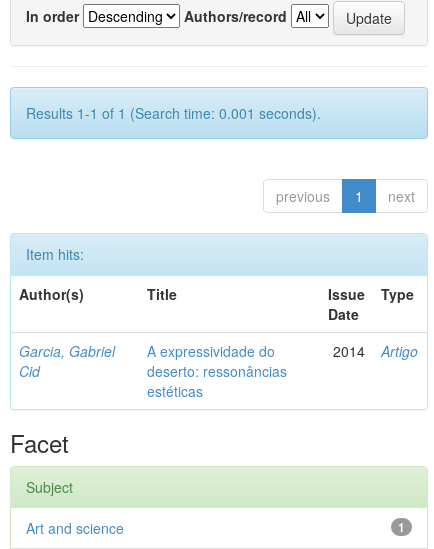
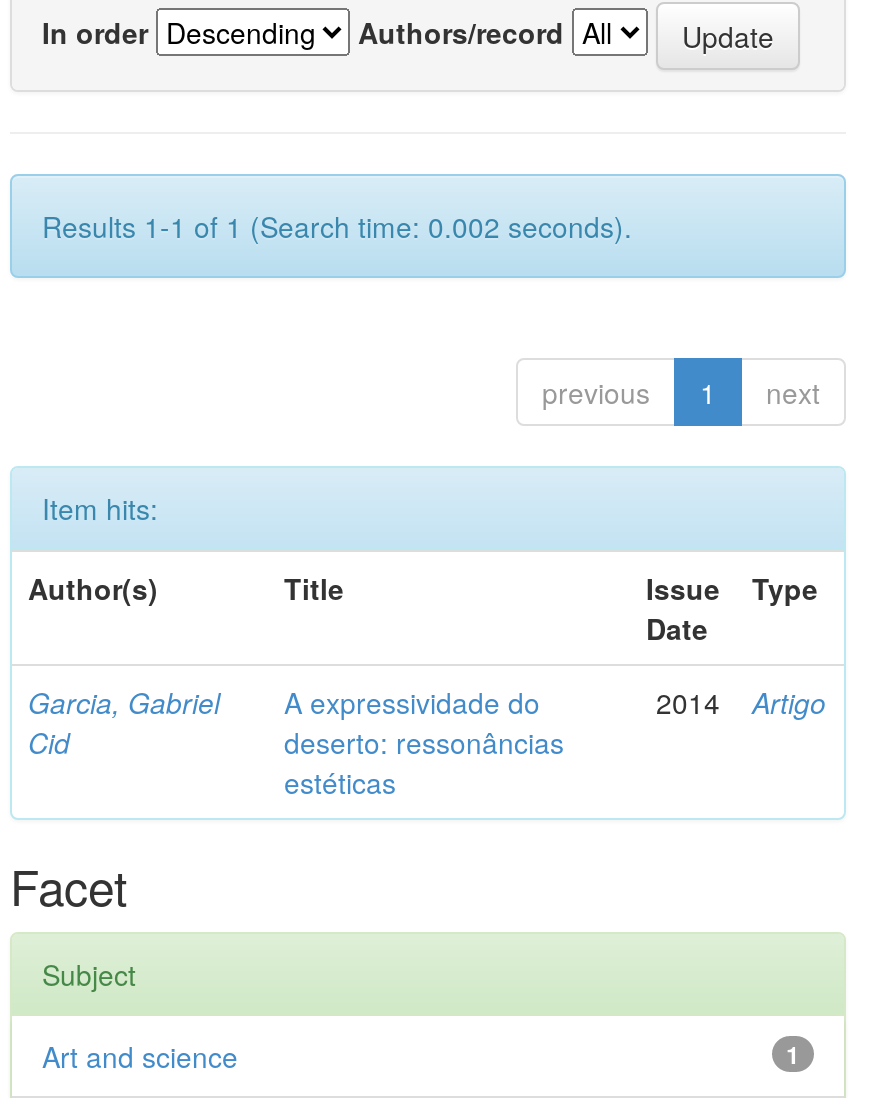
[26,103,321,123] Results 1-1 of 1 (Search time: 0.001 seconds). -> [42,206,632,246] Results 1-1 of 1 (Search time: 0.002 seconds).

